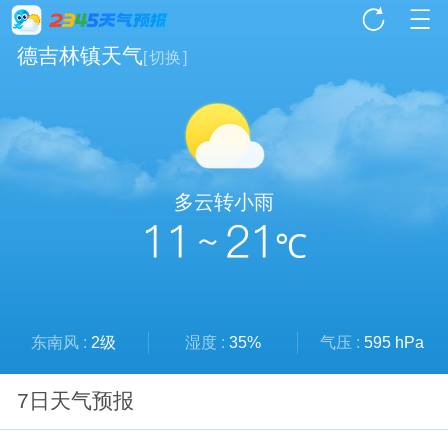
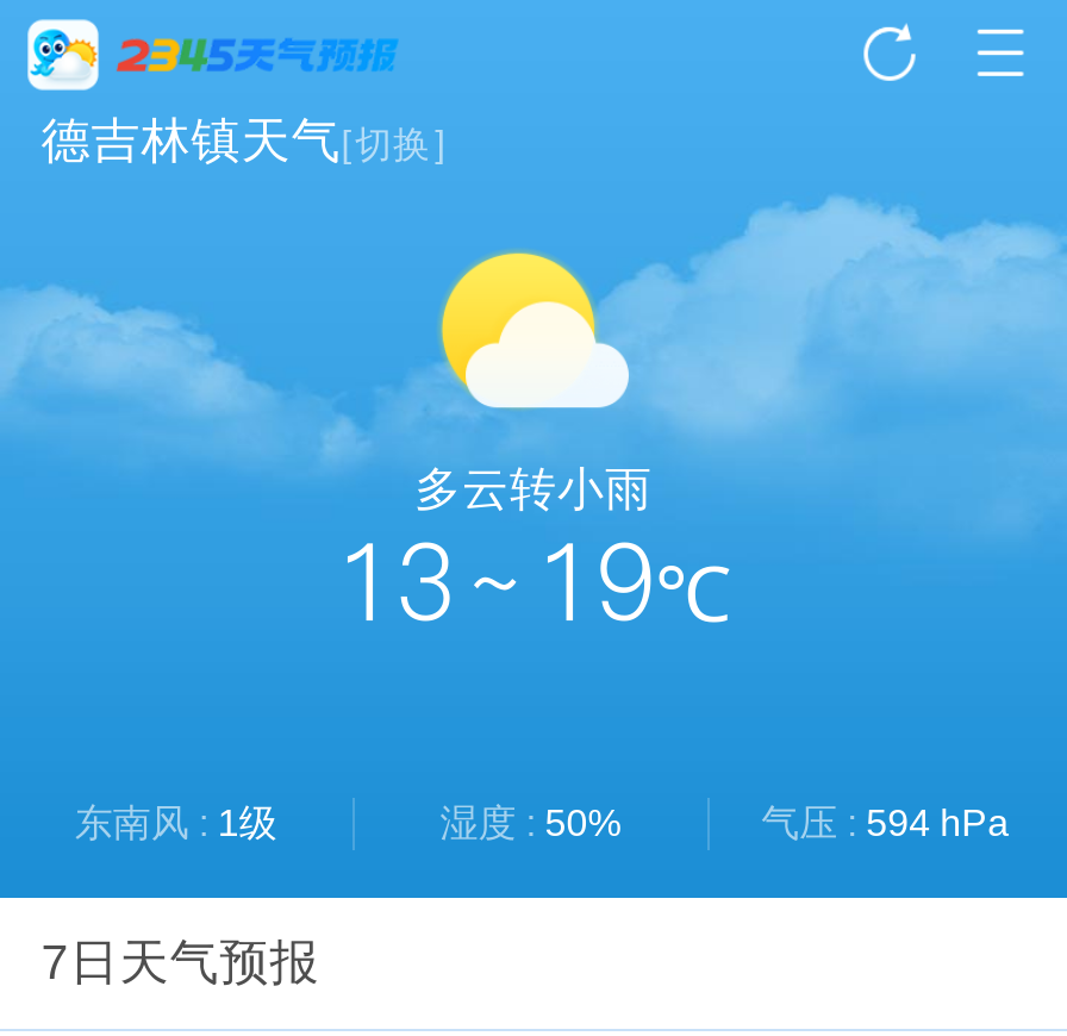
[141,215,307,267] 11 ~ 21℃ -> [336,519,731,643] 13 ~ 19℃
[31,333,116,351] 东南风 : 2级 -> [75,800,277,843] 东南风 : 1级
[185,333,261,351] 湿度 : 35% -> [440,800,621,843] 湿度 : 50%
[320,333,424,351] 气压 : 595 hPa -> [761,800,1009,843] 气压 : 594 hPa

